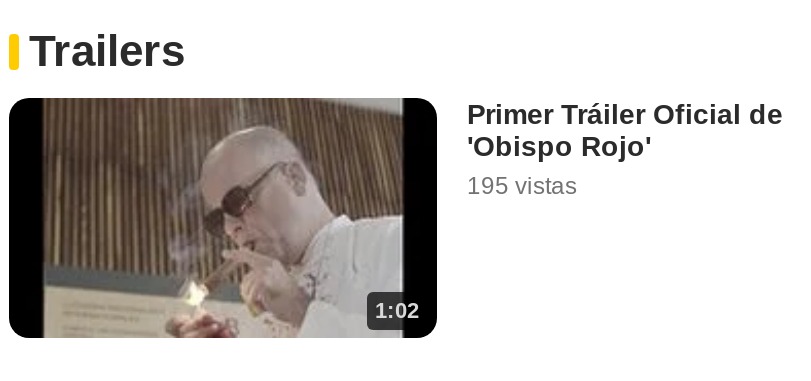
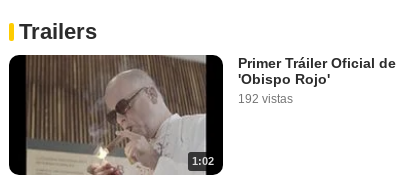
[467,171,577,199] 195 vistas -> [238,92,293,106] 192 vistas

